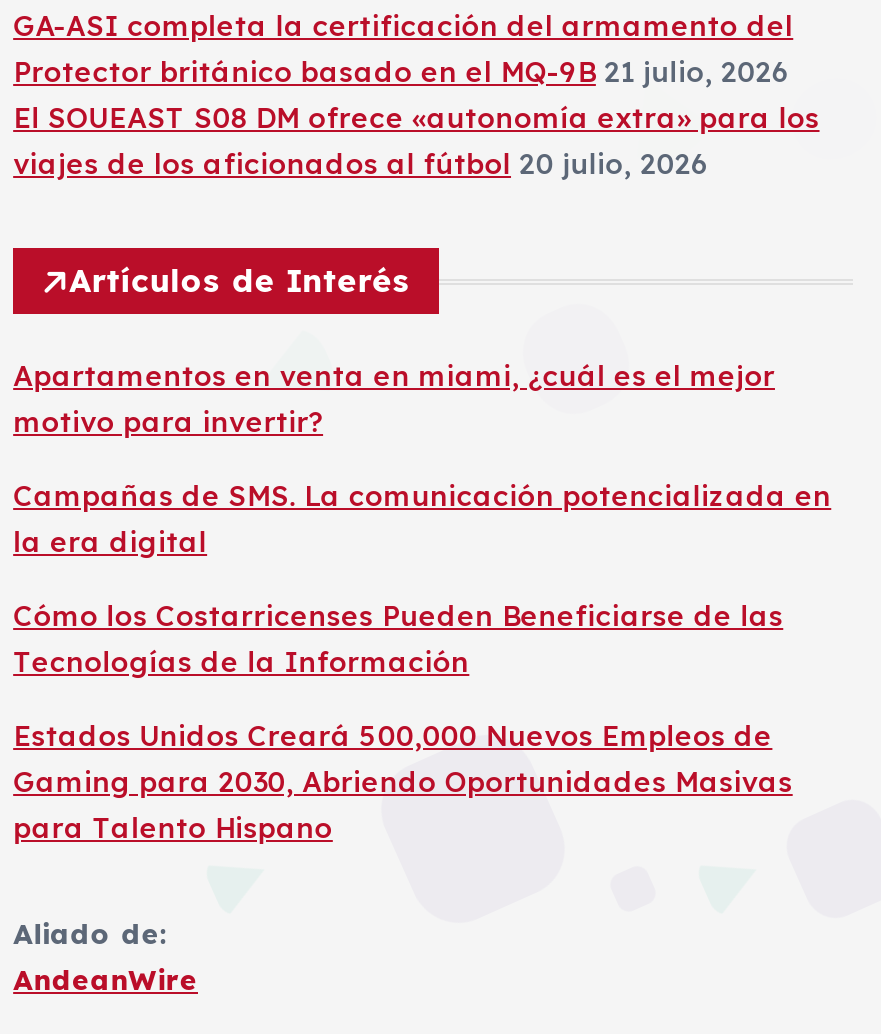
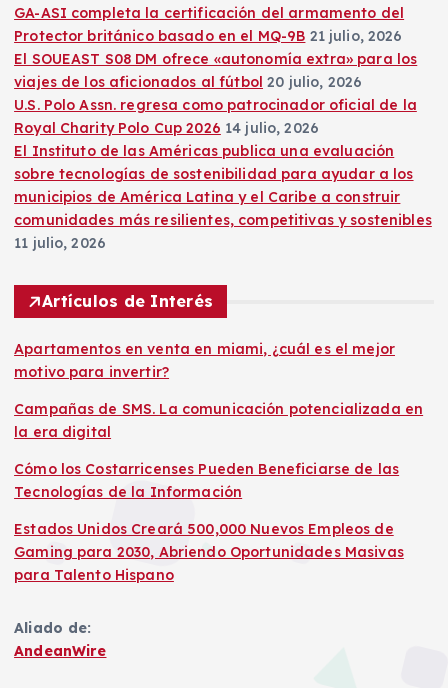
none -> [14,96,432,252] U.S. Polo Assn. regresa como patrocinador oficial de la | Royal Charity Polo Cup 2026 14 julio, 2026 | El Instituto de las Américas publica una evaluación | sobre tecnologías de sostenibilidad para ayudar a los | municipios de América Latina y el Caribe a construir | comunidades más resilientes, competitivas y sostenibles | 11 julio, 2026

